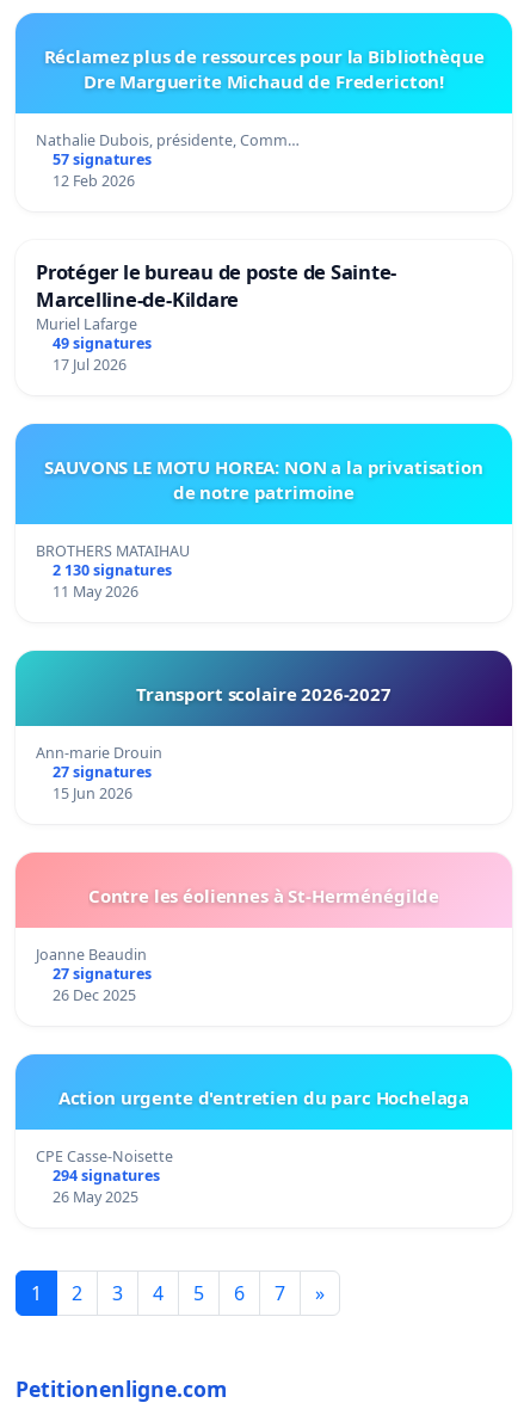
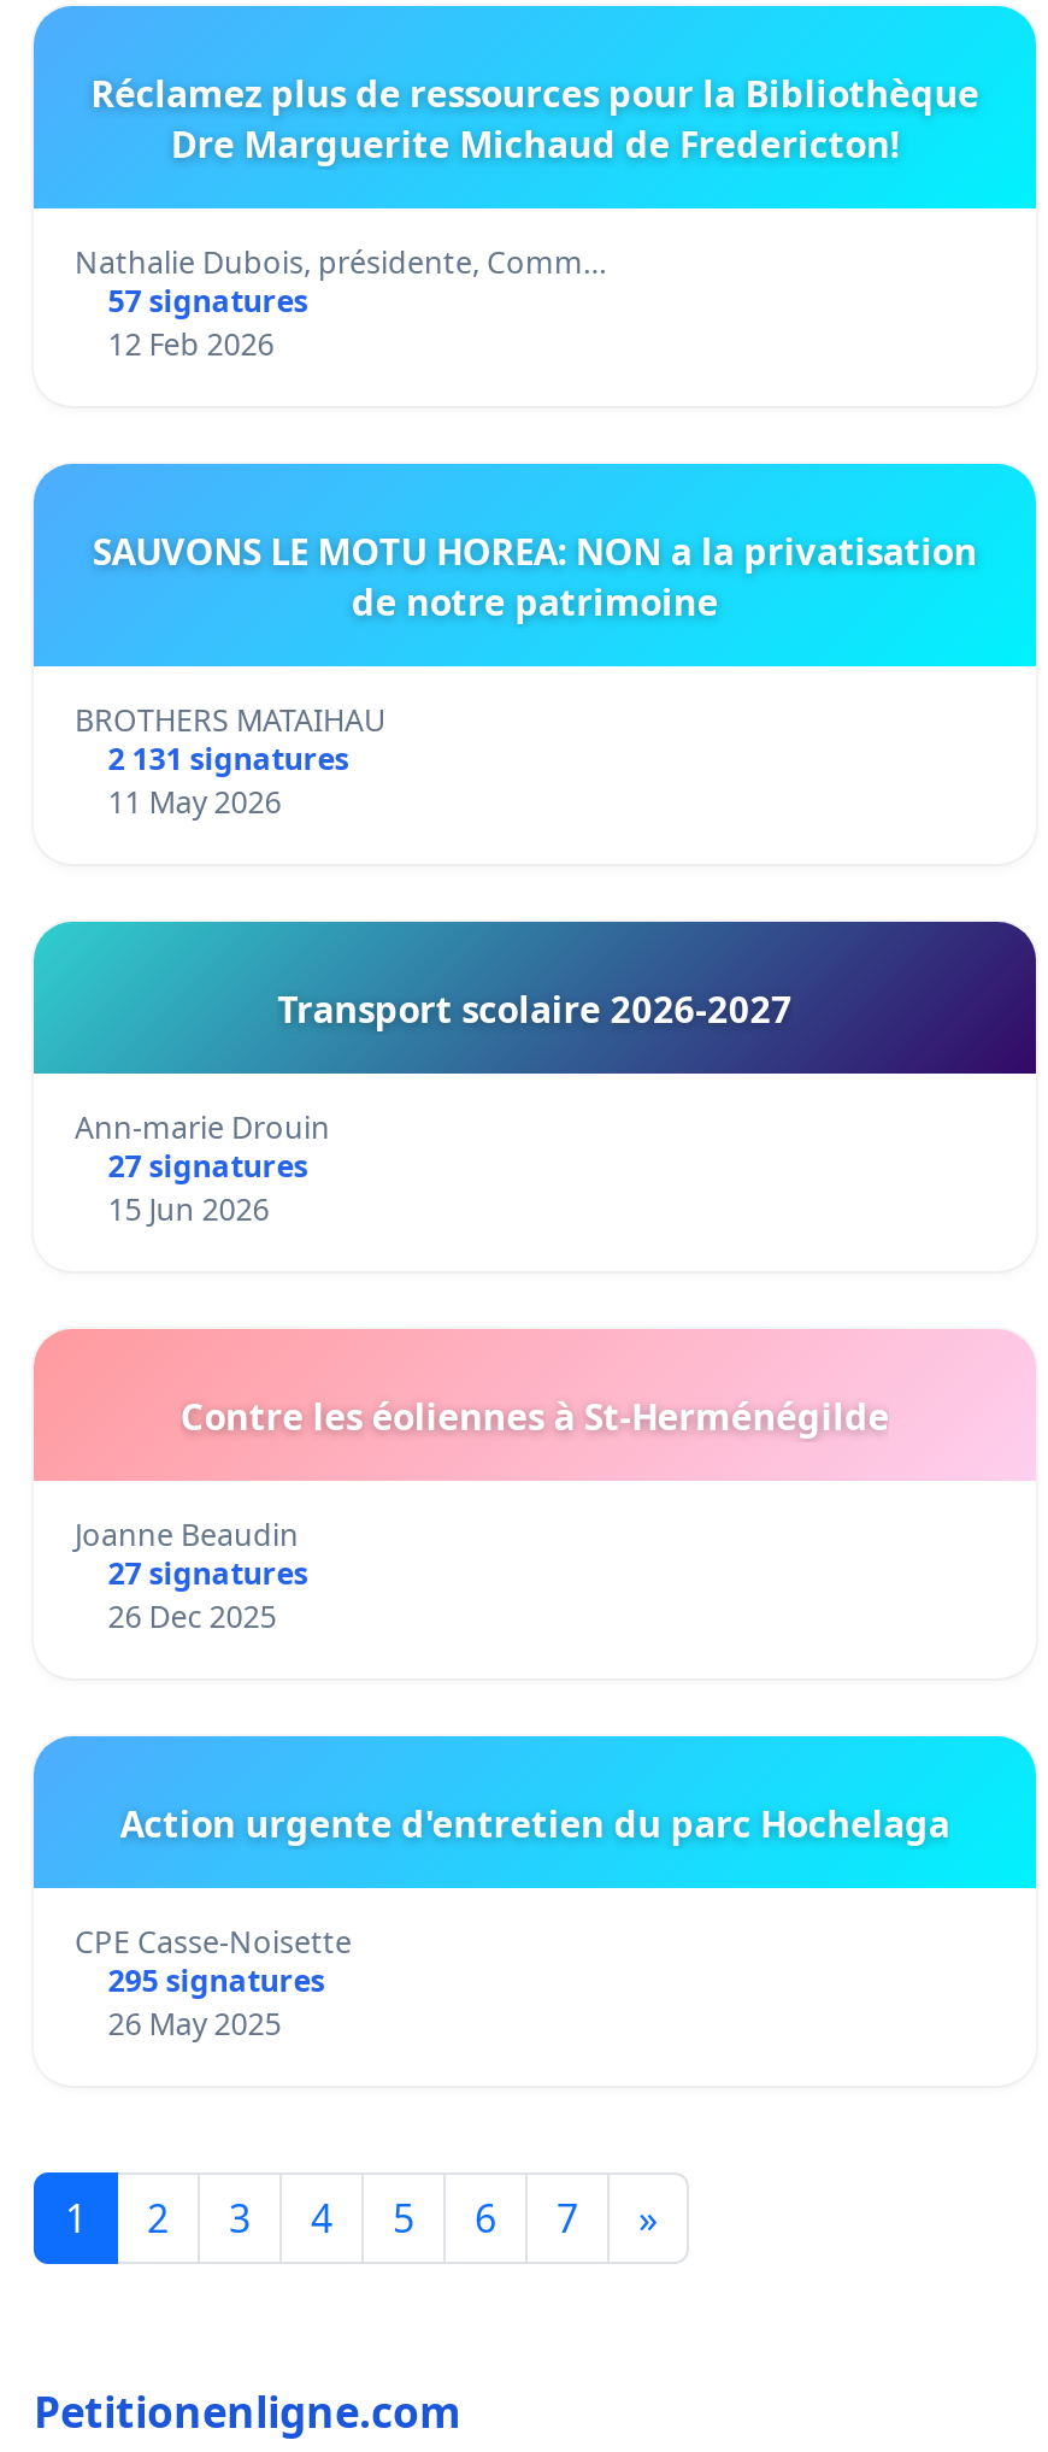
[36,258,397,374] Protéger le bureau de poste de Sainte- | Marcelline-de-Kildare | Muriel Lafarge | 49 signatures | 17 Jul 2026 -> none
[52,559,172,580] 2 130 signatures -> [108,738,349,779] 2 131 signatures
[52,1165,160,1185] 294 signatures -> [108,1960,325,2001] 295 signatures

